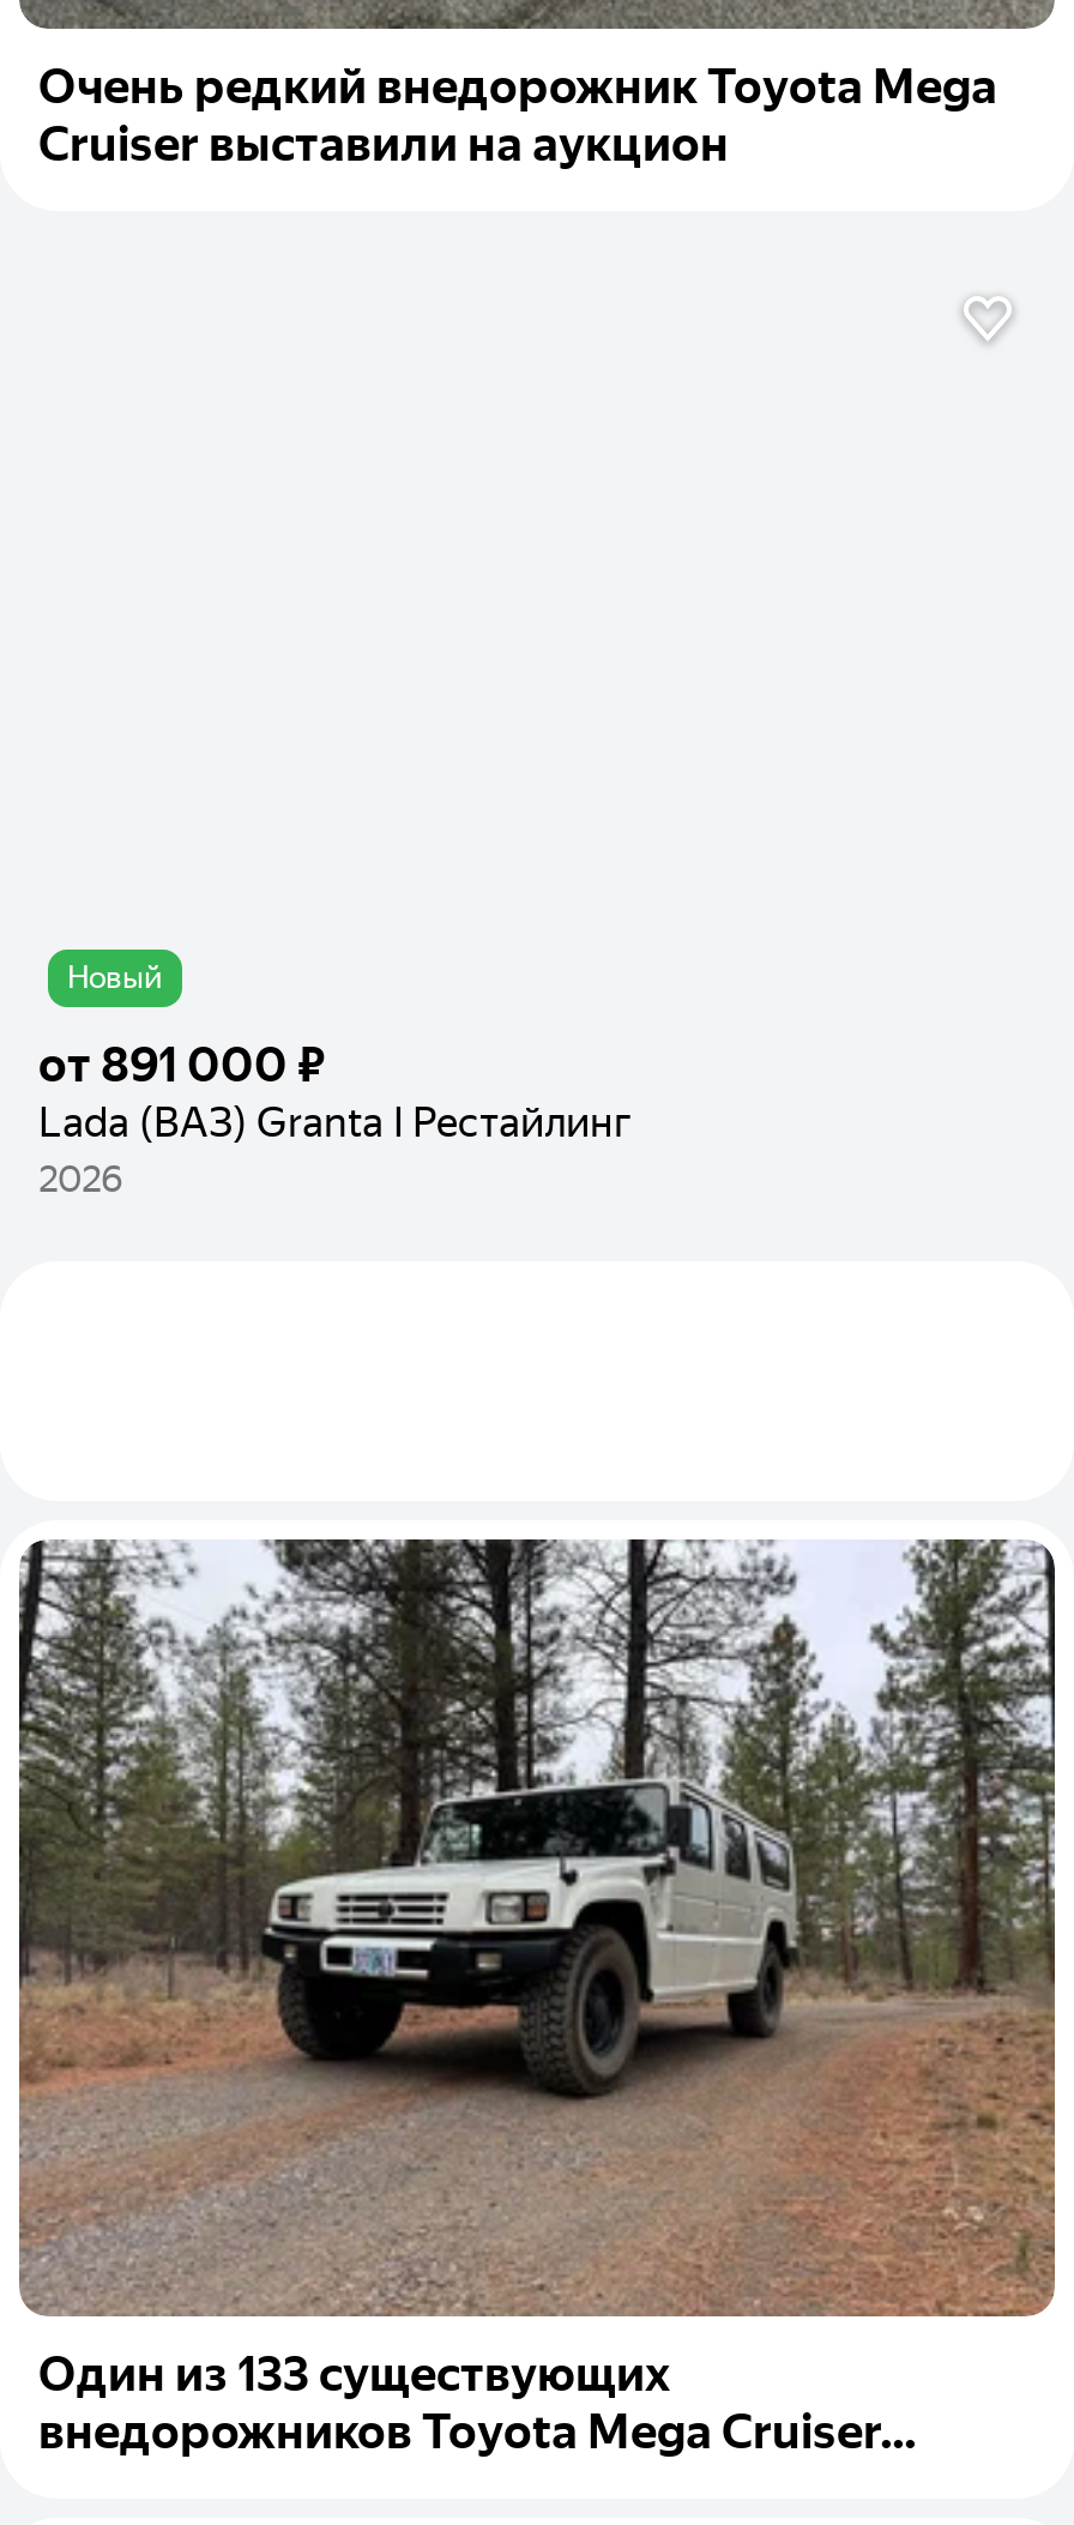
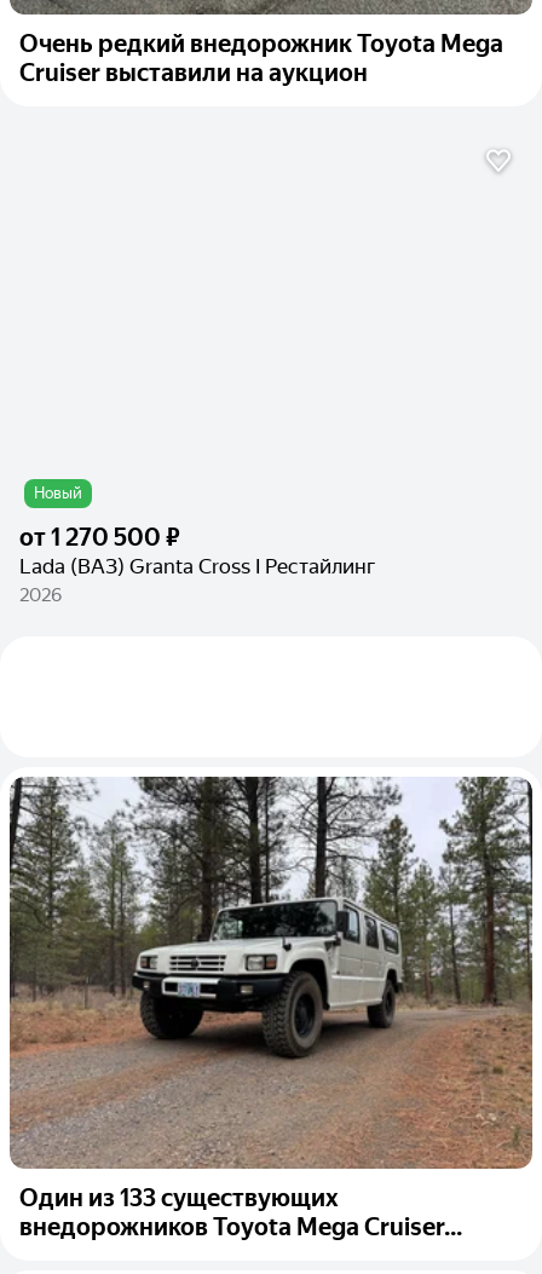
[38,1036,630,1146] от 891 000 ₽ | Lada (ВАЗ) Granta I Рестайлинг -> [19,523,375,578] от 1 270 500 ₽ | Lada (ВАЗ) Granta Cross I Рестайлинг

